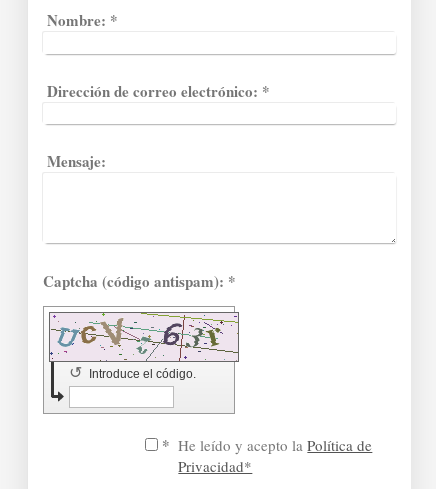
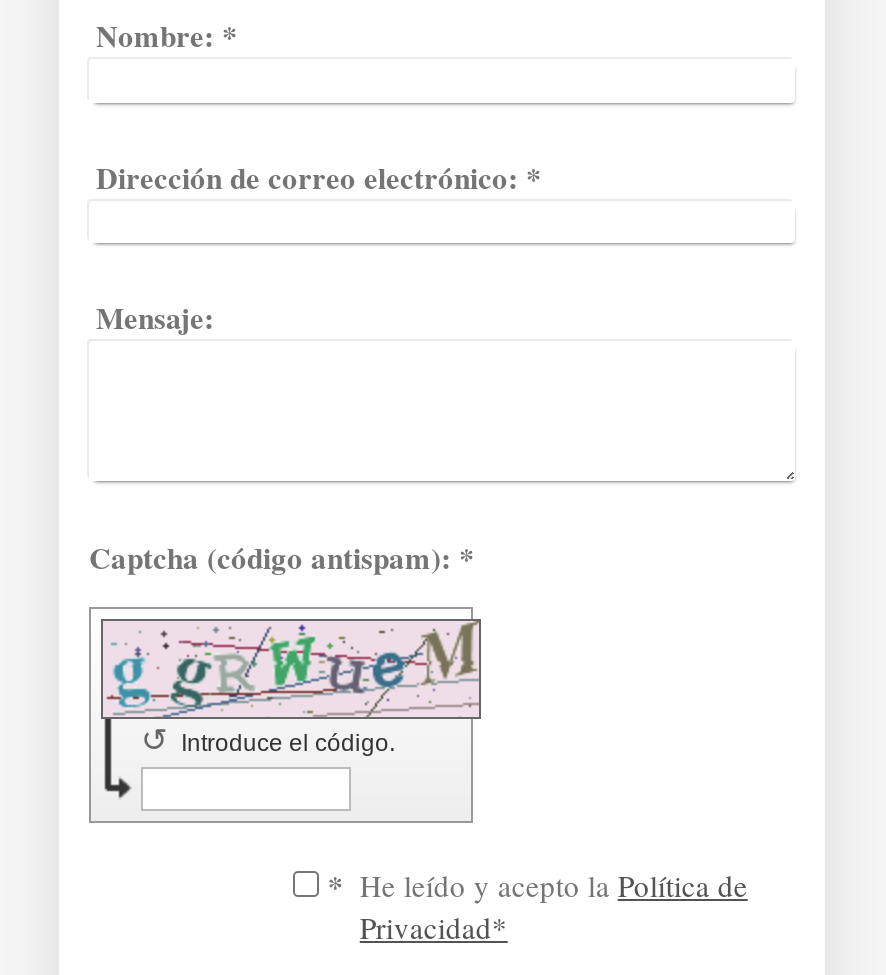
[49,312,239,362] [image] -> [101,619,481,719] [image]

